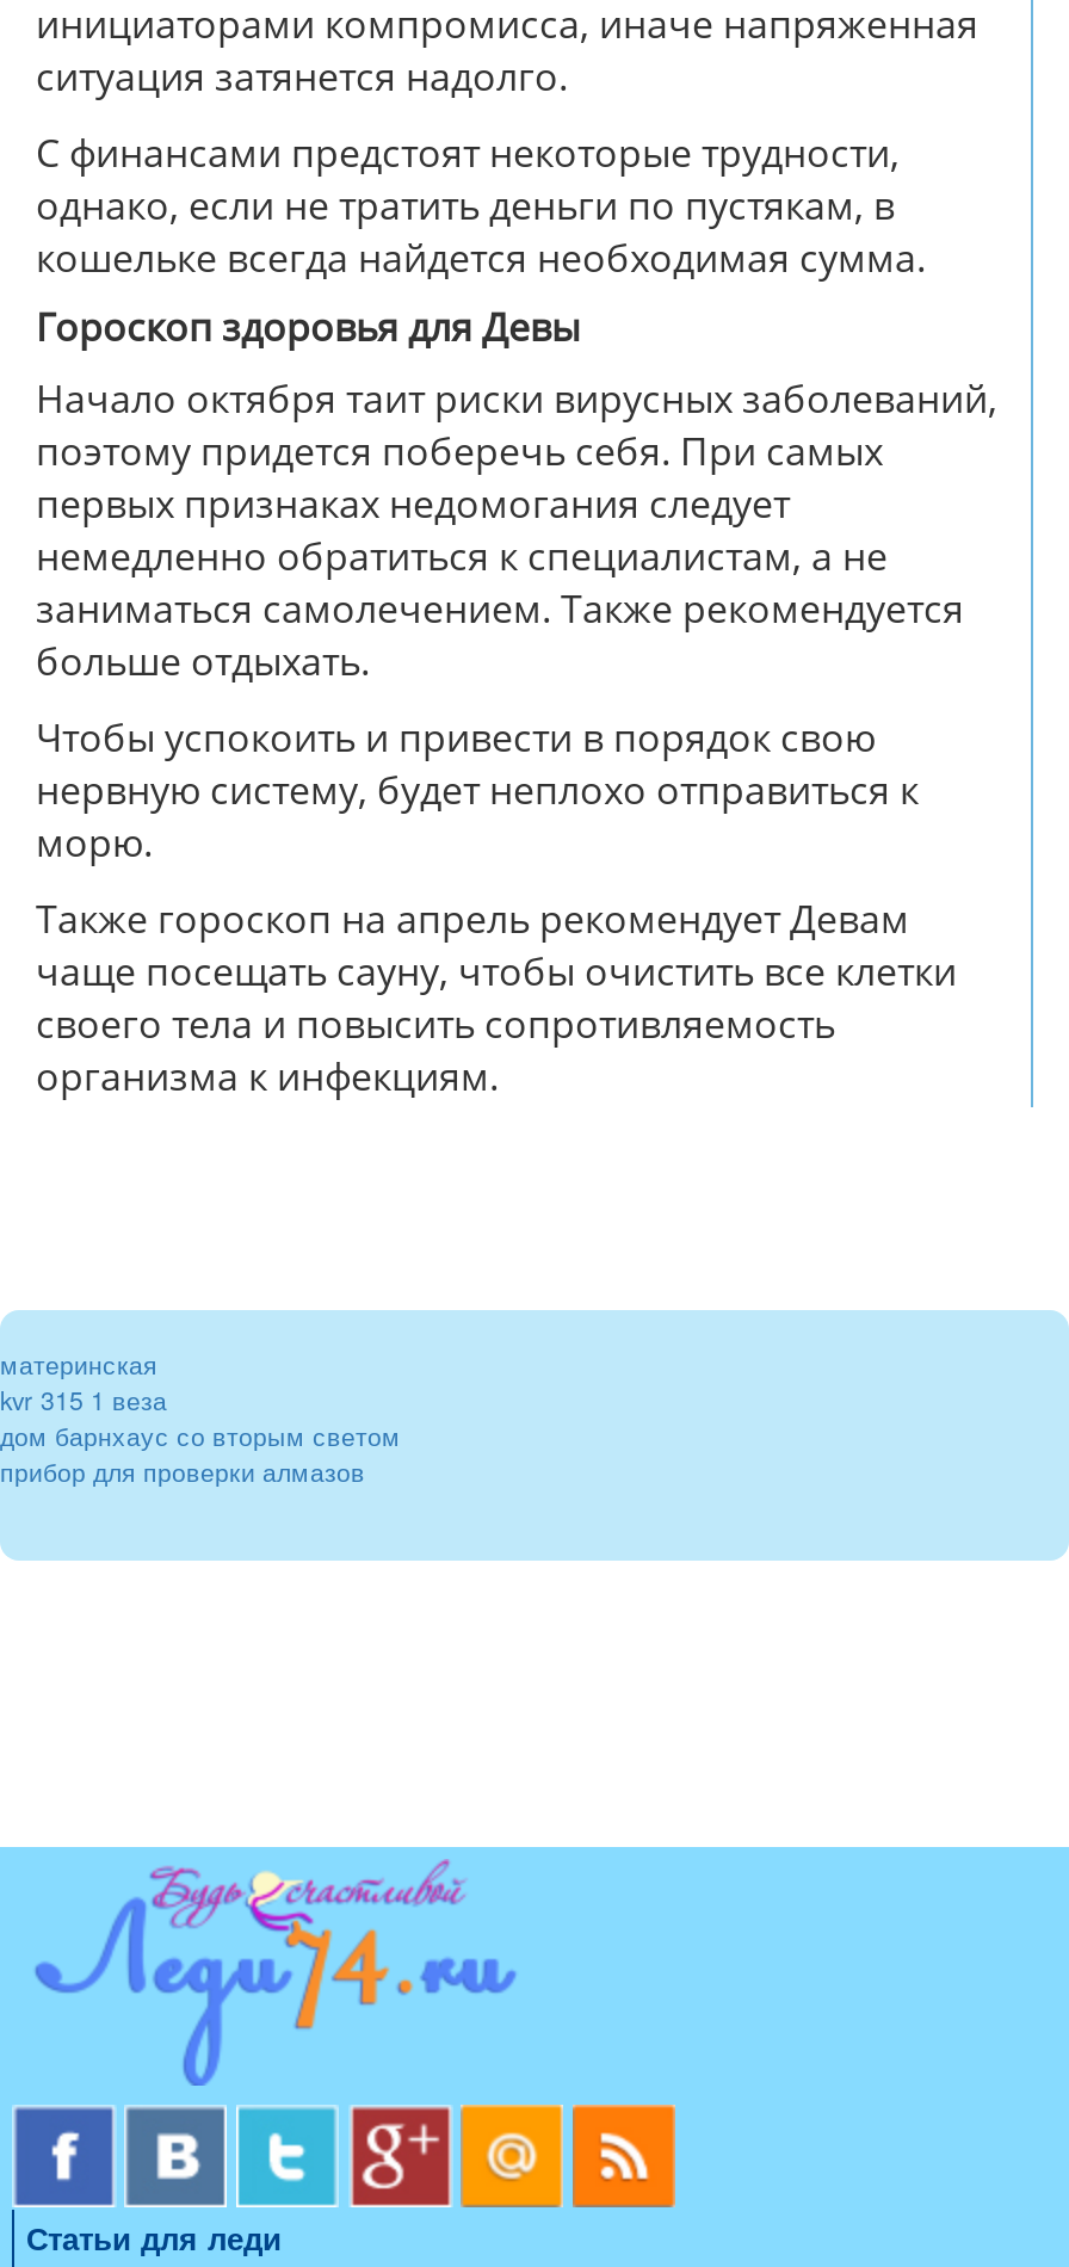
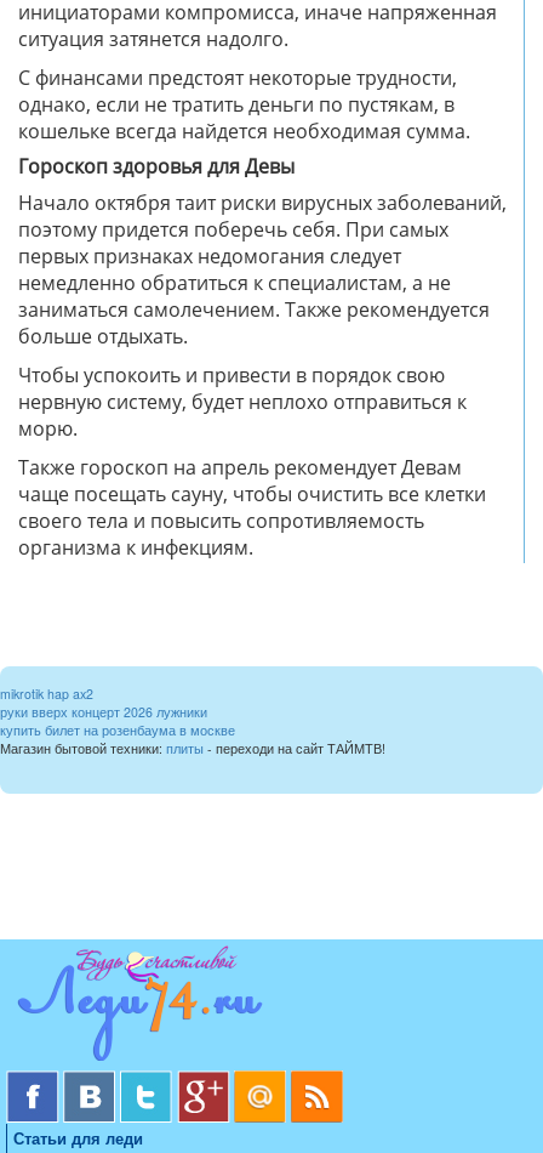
[0,1346,401,1489] материнская | kvr 315 1 веза | дом барнхаус со вторым светом | прибор для проверки алмазов -> [0,685,385,757] mikrotik hap ax2 | руки вверх концерт 2026 лужники | купить билет на розенбаума в москве | Магазин бытовой техники: плиты - переходи на сайт ТАЙМТВ!

